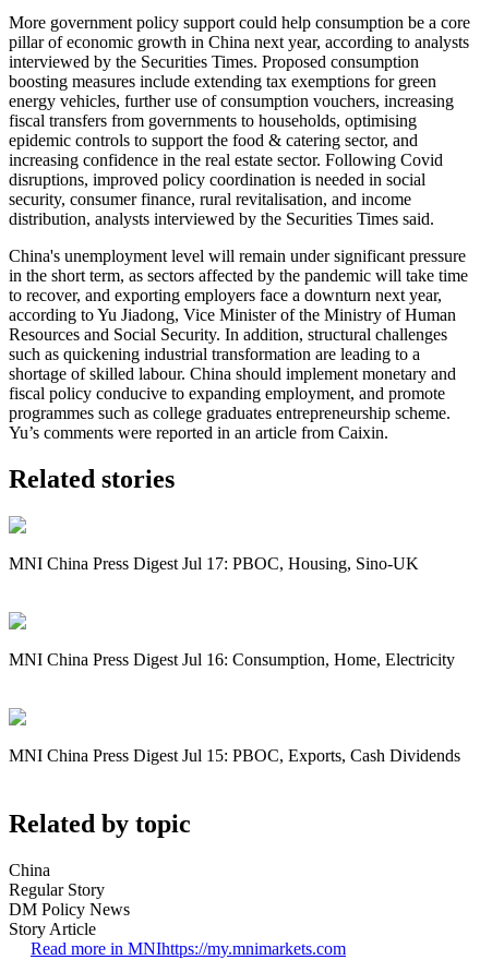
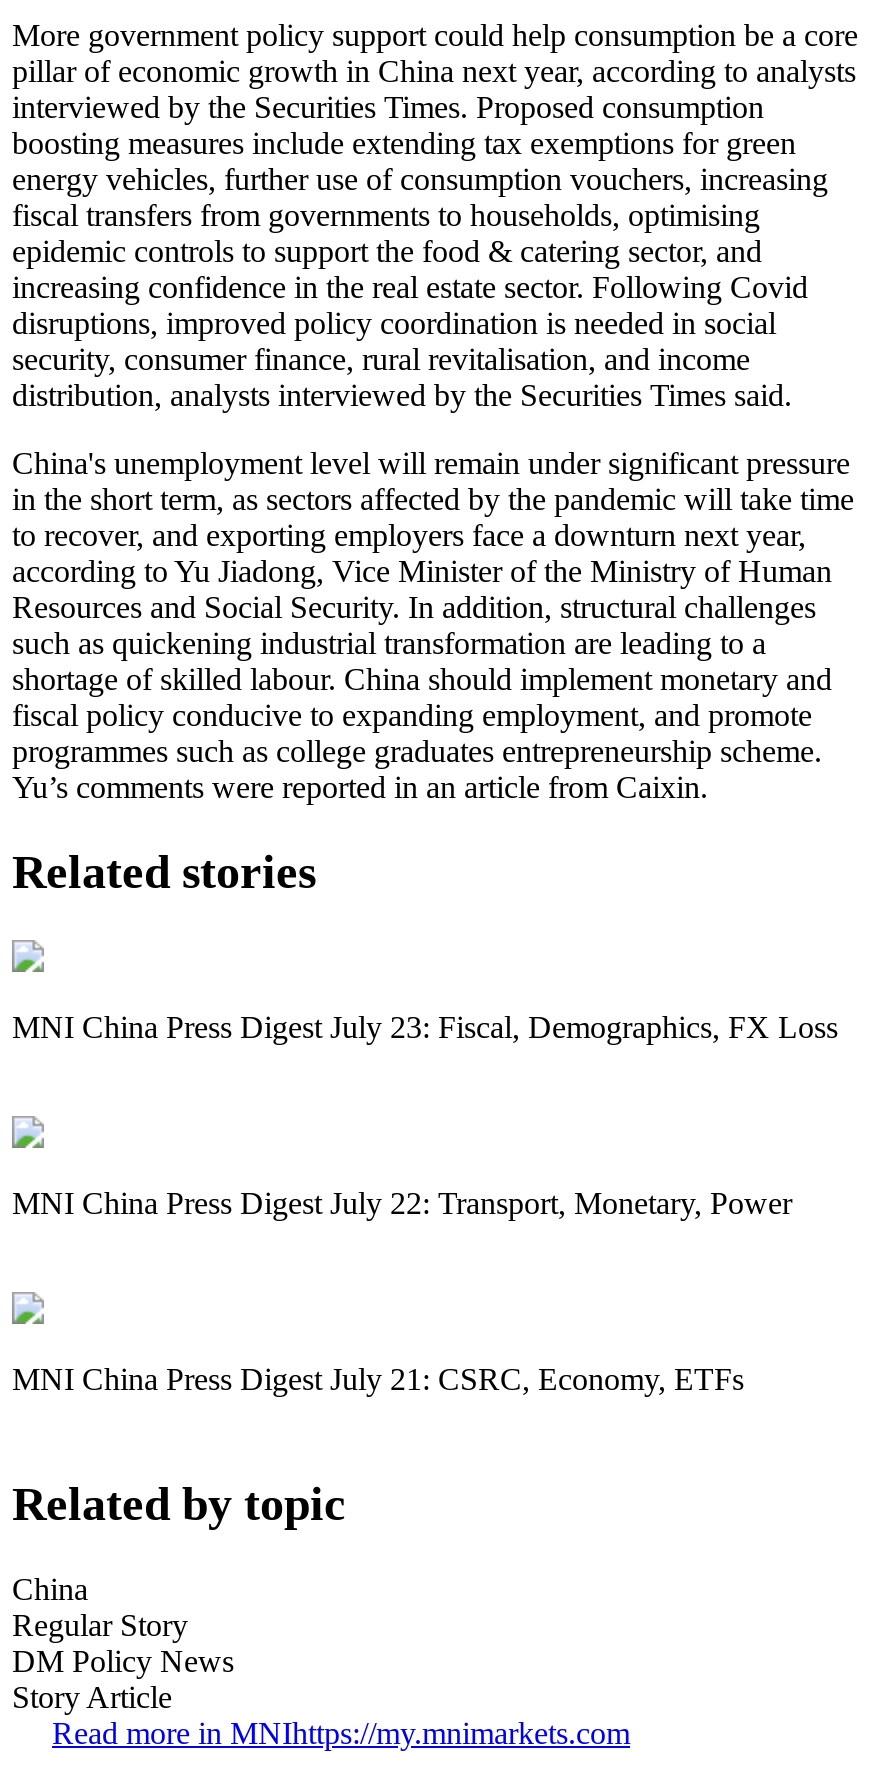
[9,554,419,572] MNI China Press Digest Jul 17: PBOC, Housing, Sino-UK -> [12,1009,838,1043] MNI China Press Digest July 23: Fiscal, Demographics, FX Loss
[9,650,455,669] MNI China Press Digest Jul 16: Consumption, Home, Electricity -> [12,1186,792,1220] MNI China Press Digest July 22: Transport, Monetary, Power
[9,747,460,765] MNI China Press Digest Jul 15: PBOC, Exports, Cash Dividends -> [12,1363,744,1397] MNI China Press Digest July 21: CSRC, Economy, ETFs

